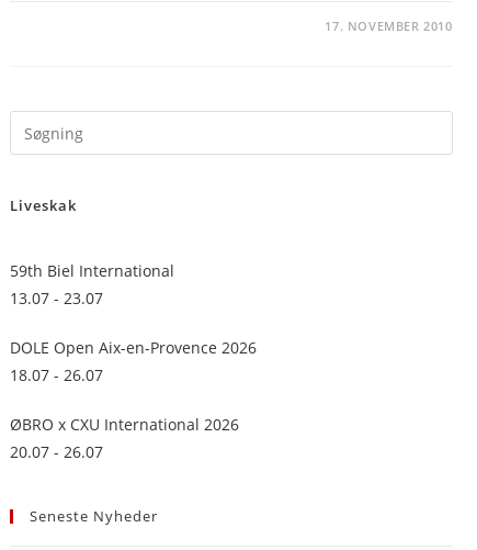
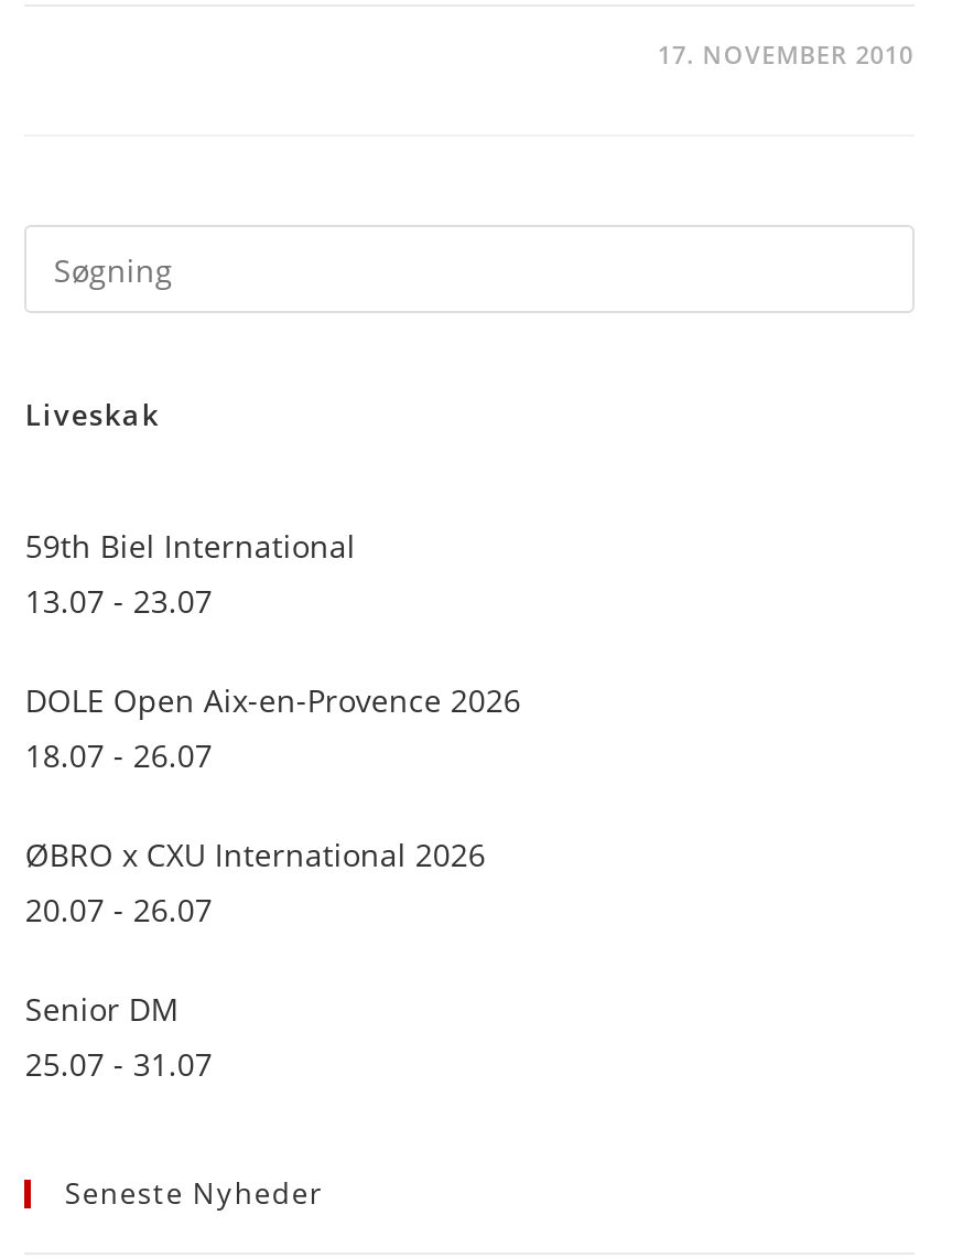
none -> [25,988,212,1085] Senior DM | 25.07 - 31.07

